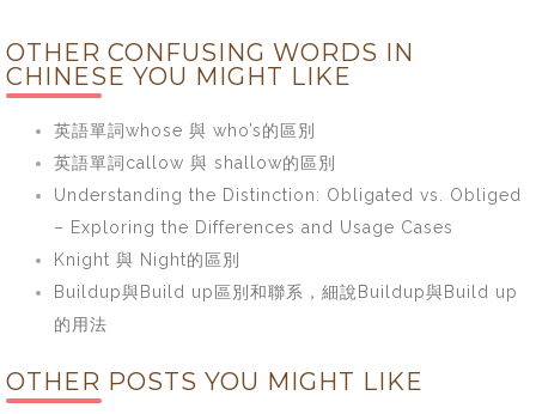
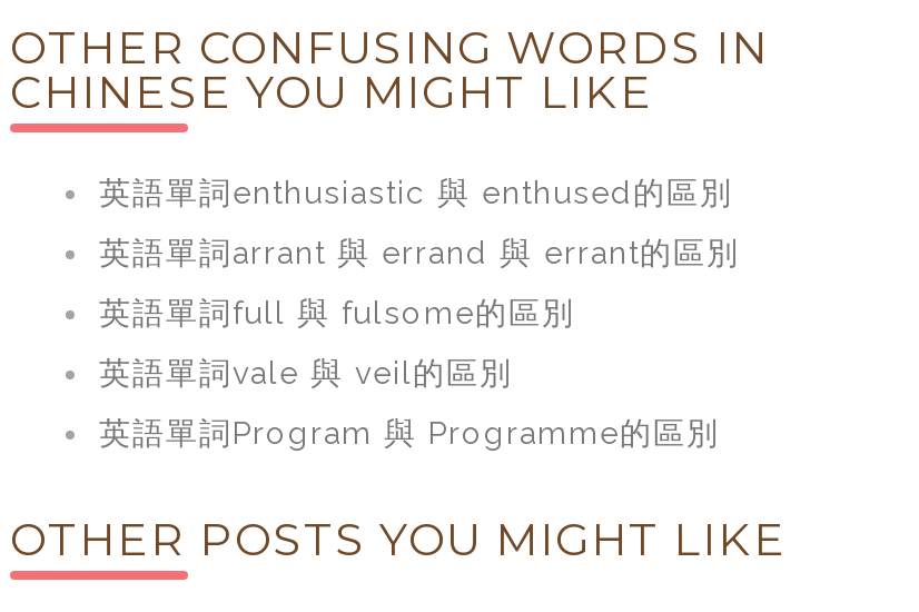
[54,121,522,334] 英語單詞whose 與 who’s的區別 | 英語單詞callow 與 shallow的區別 | Understanding the Distinction: Obligated vs. Obliged | – Exploring the Differences and Usage Cases | Knight 與 Night的區別 | Buildup與Build up區別和聯系，細說Buildup與Build up | 的用法 -> [99,175,740,451] 英語單詞enthusiastic 與 enthused的區別 | 英語單詞arrant 與 errand 與 errant的區別 | 英語單詞full 與 fulsome的區別 | 英語單詞vale 與 veil的區別 | 英語單詞Program 與 Programme的區別

